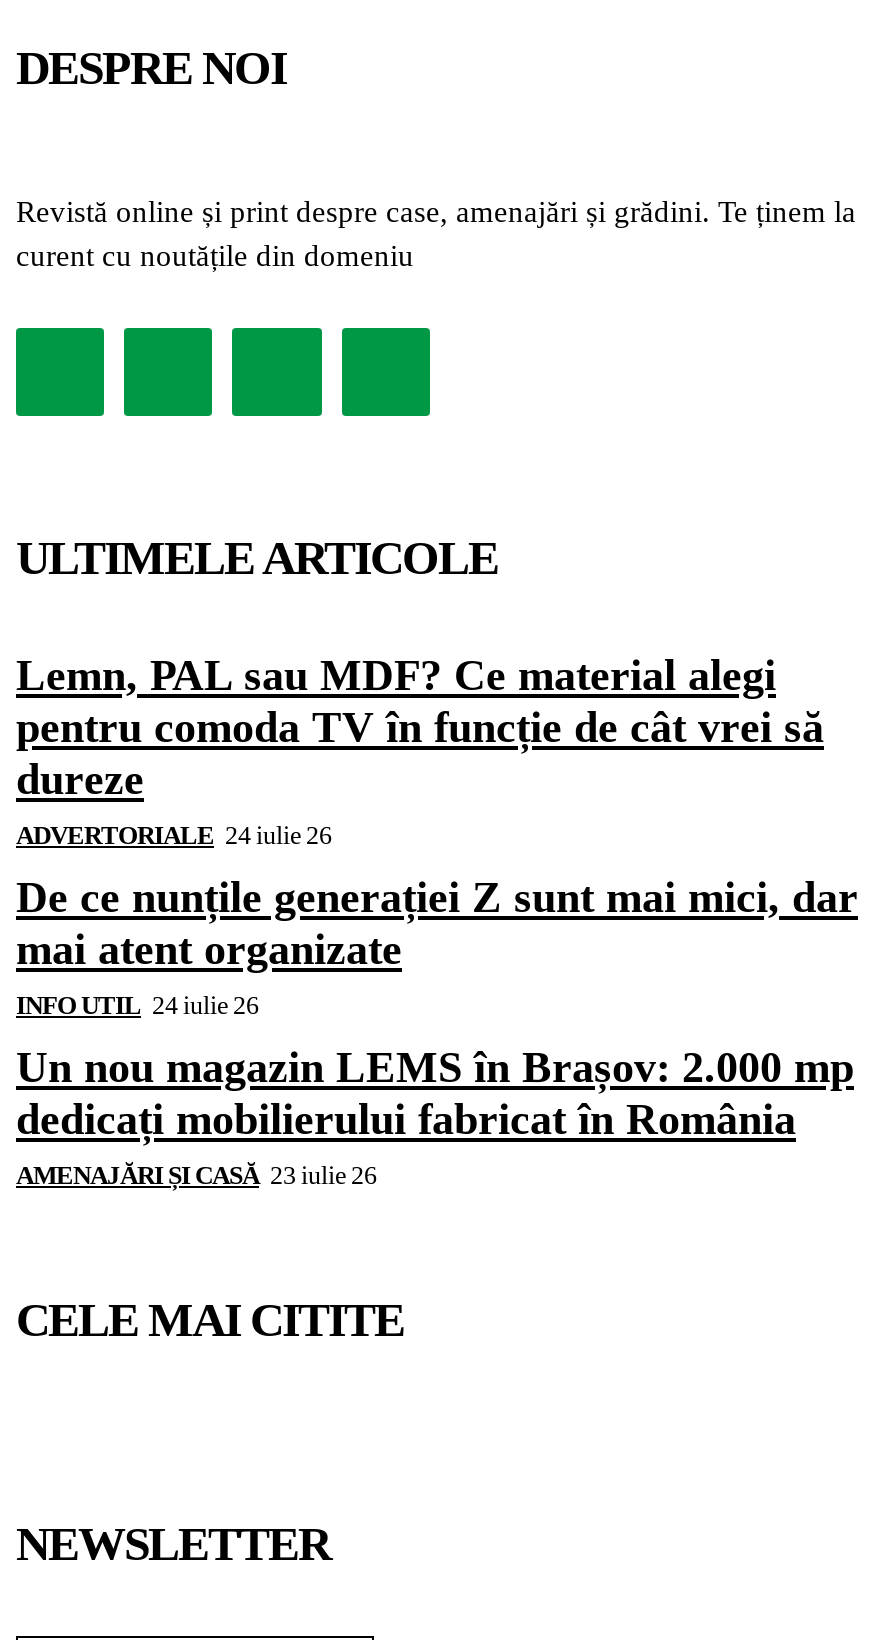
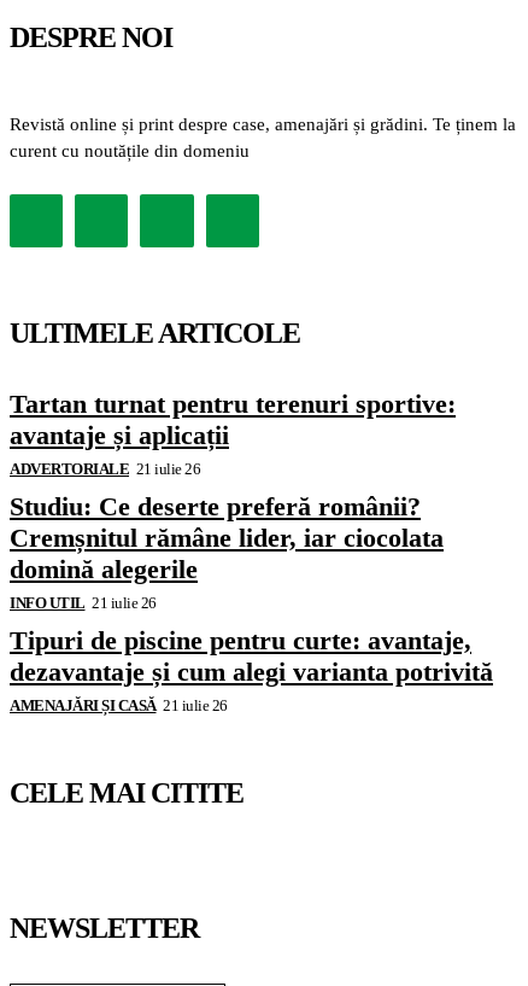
[16,650,858,1190] Lemn, PAL sau MDF? Ce material alegi | pentru comoda TV în funcție de cât vrei să | dureze | ADVERTORIALE 24 iulie 26 | De ce nunțile generației Z sunt mai mici, dar | mai atent organizate | INFO UTIL 24 iulie 26 | Un nou magazin LEMS în Brașov: 2.000 mp | dedicați mobilierului fabricat în România | AMENAJĂRI ȘI CASĂ 23 iulie 26 -> [10,389,493,715] Tartan turnat pentru terenuri sportive: | avantaje și aplicații | ADVERTORIALE 21 iulie 26 | Studiu: Ce deserte preferă românii? | Cremșnitul rămâne lider, iar ciocolata | domină alegerile | INFO UTIL 21 iulie 26 | Tipuri de piscine pentru curte: avantaje, | dezavantaje și cum alegi varianta potrivită | AMENAJĂRI ȘI CASĂ 21 iulie 26

